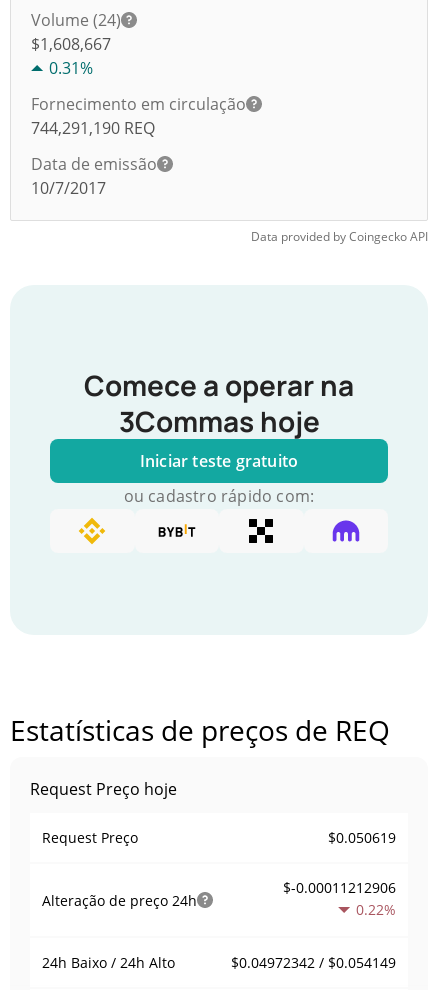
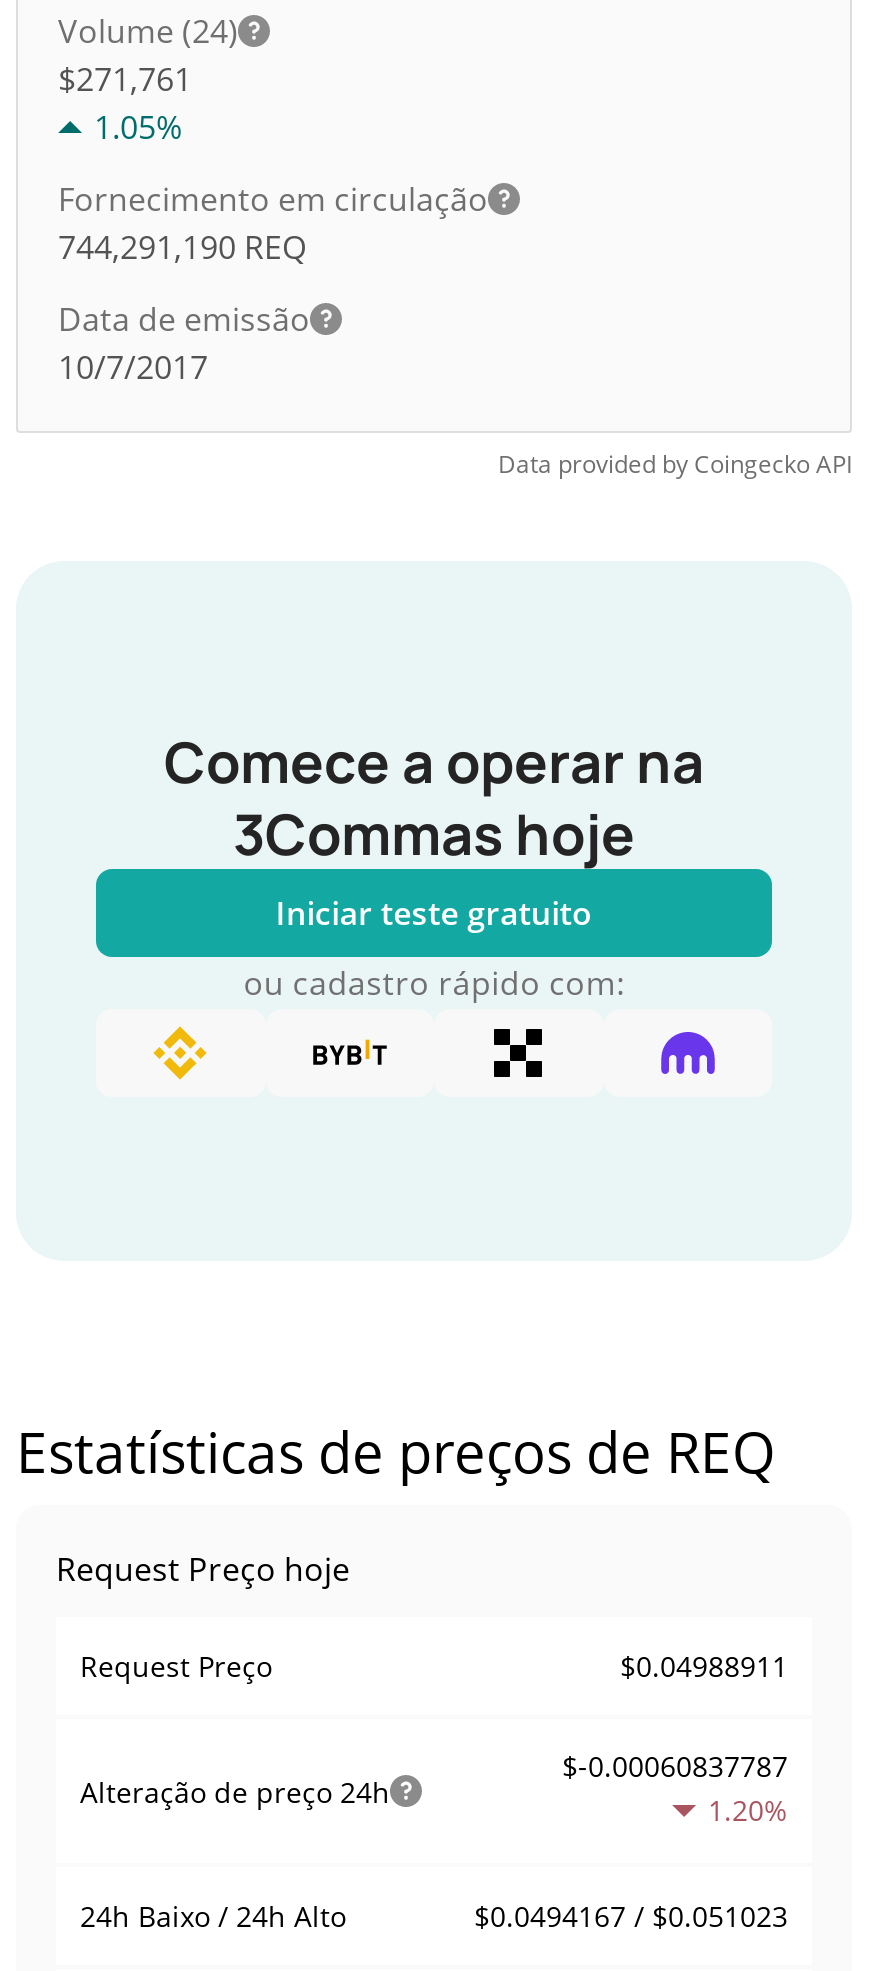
[31,33,111,55] $1,608,667 -> [58,57,192,101] $271,761
[49,57,93,79] 0.31% -> [94,105,182,149] 1.05%
[328,827,396,846] $0.050619 -> [620,1646,788,1684] $0.04988911
[283,878,396,897] $-0.00011212906 -> [562,1747,788,1785] $-0.00060837787
[356,900,396,919] 0.22% -> [708,1791,788,1829] 1.20%
[231,952,396,971] $0.04972342 / $0.054149 -> [474,1896,788,1934] $0.0494167 / $0.051023

